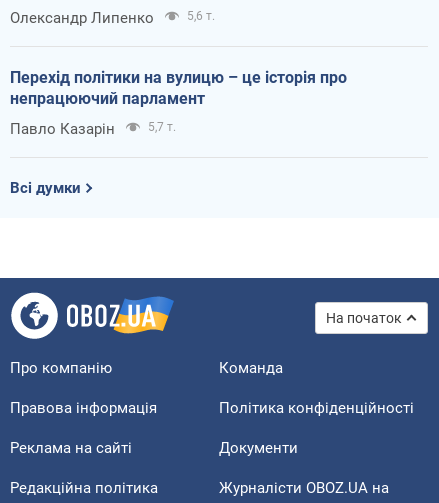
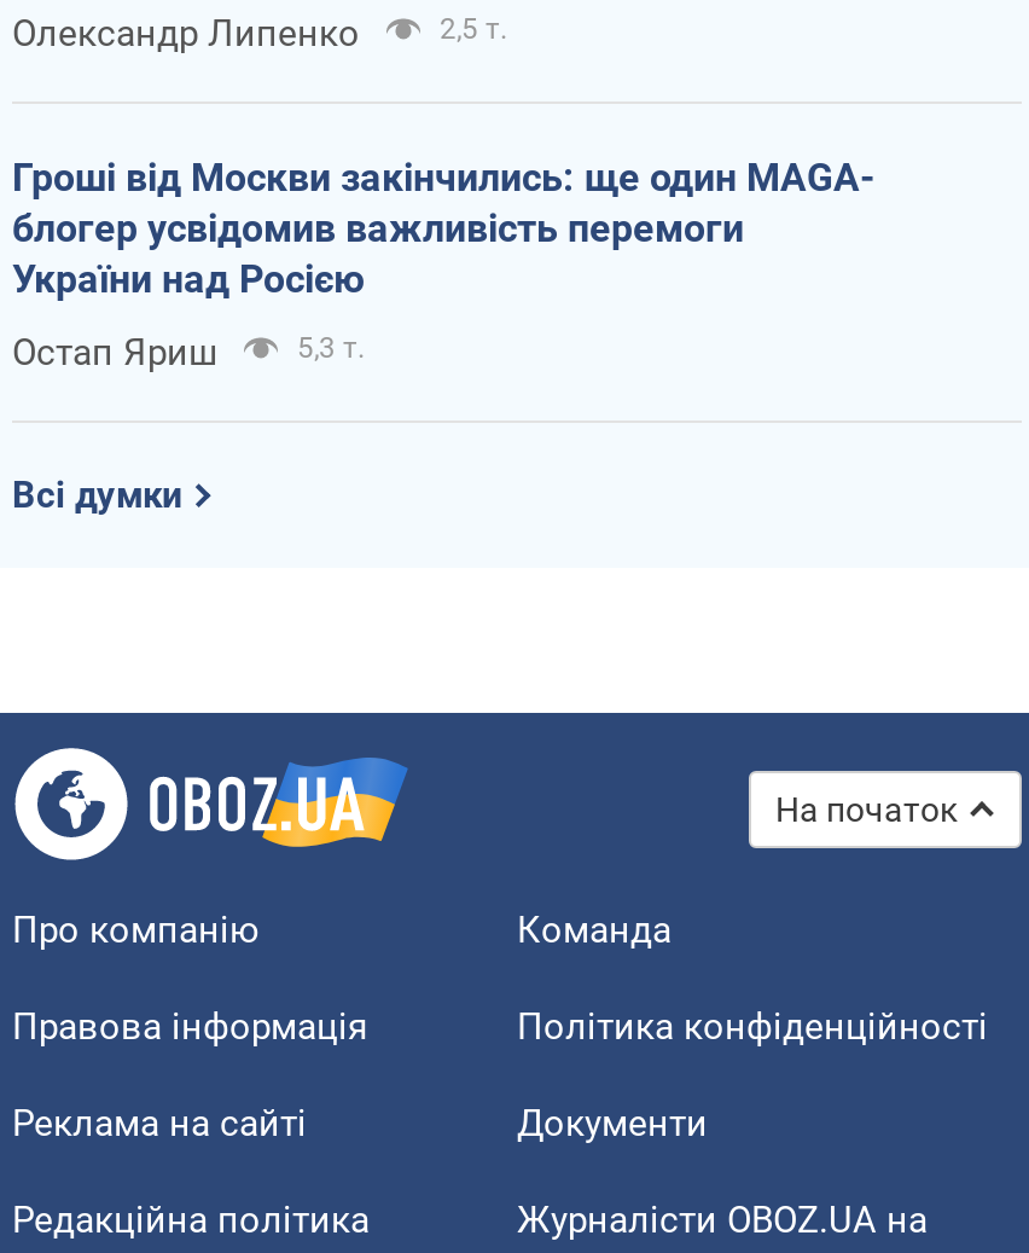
[187,9,215,23] 5,6 т. -> [440,11,507,45] 2,5 т.
[10,68,347,108] Перехід політики на вулицю – це історія про | непрацюючий парламент -> [12,154,874,301] Гроші від Москви закінчились: ще один MAGA- | блогер усвідомив важливість перемоги | України над Росією
[10,120,176,138] Павло Казарін | 5,7 т. -> [12,330,365,374] Остап Яриш | 5,3 т.

